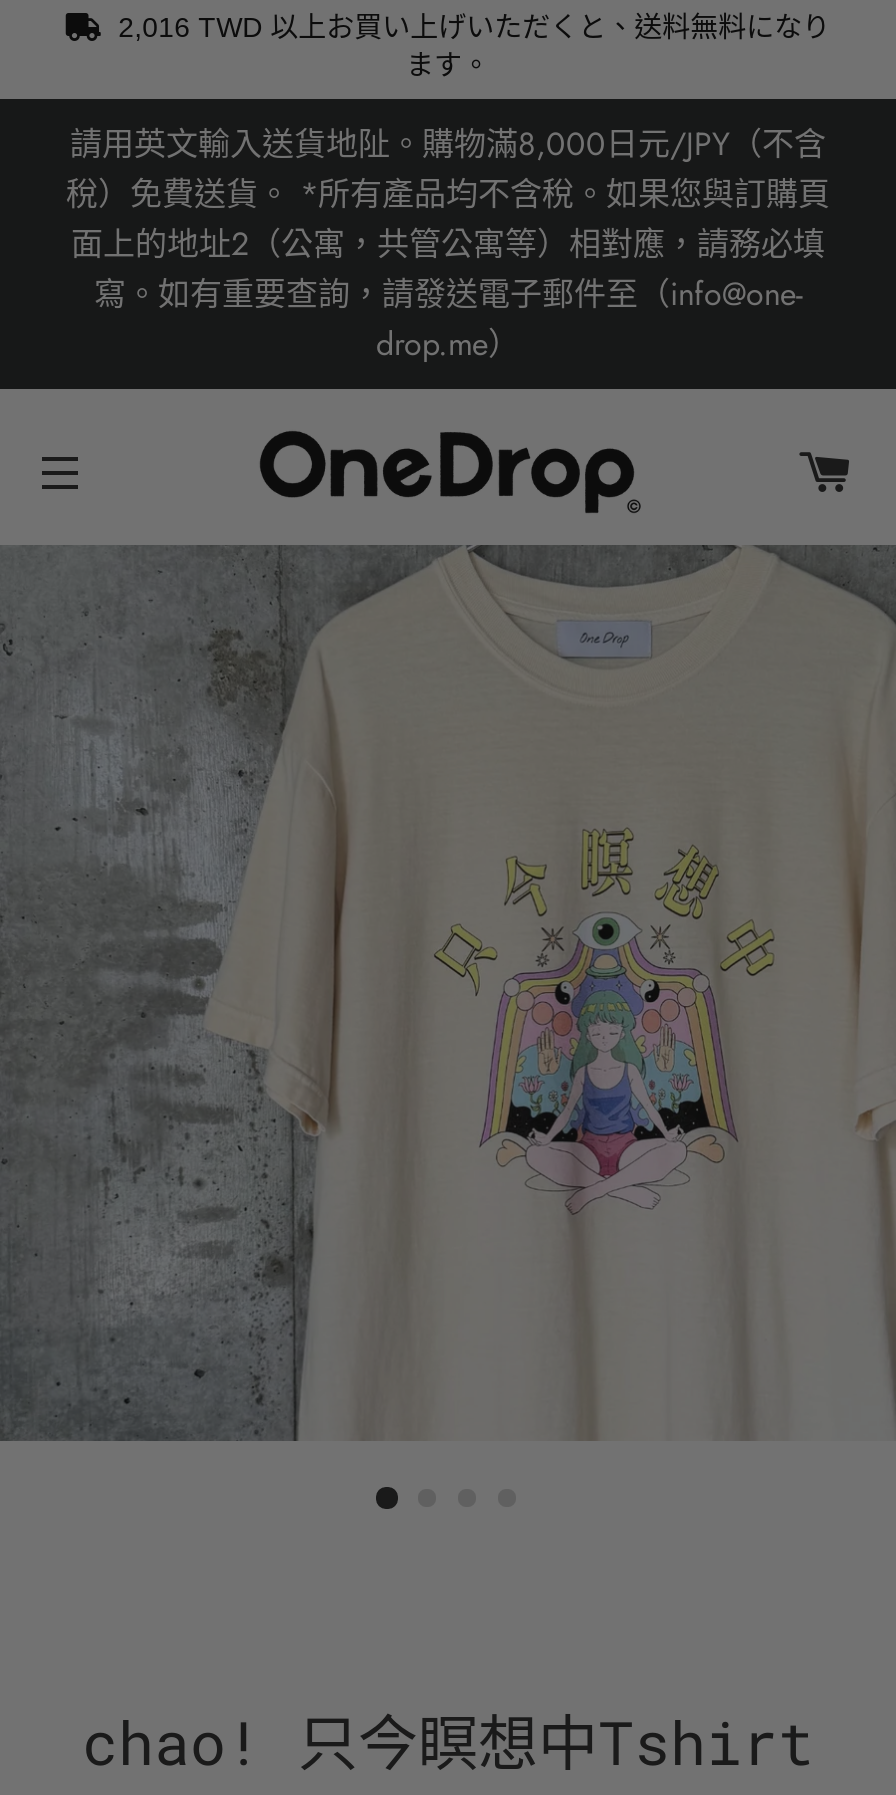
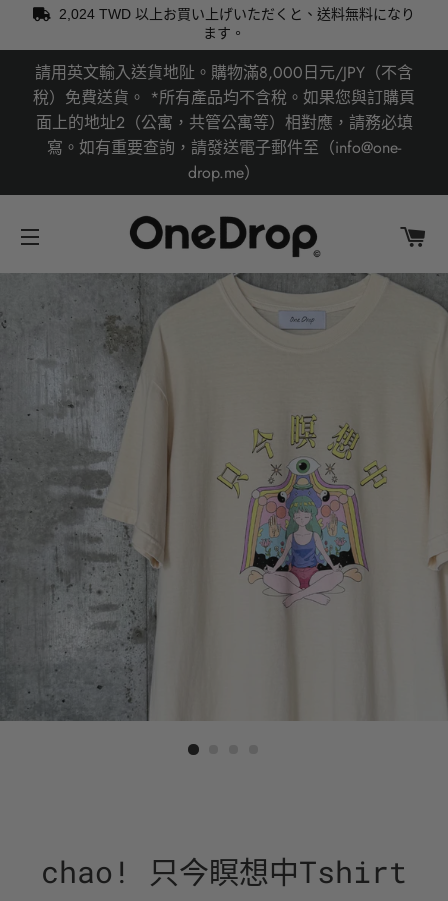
[118,11,830,43] 2,016 TWD以上お買い上げいただくと、送料無料になり -> [59,6,415,22] 2,024 TWD以上お買い上げいただくと、送料無料になり

